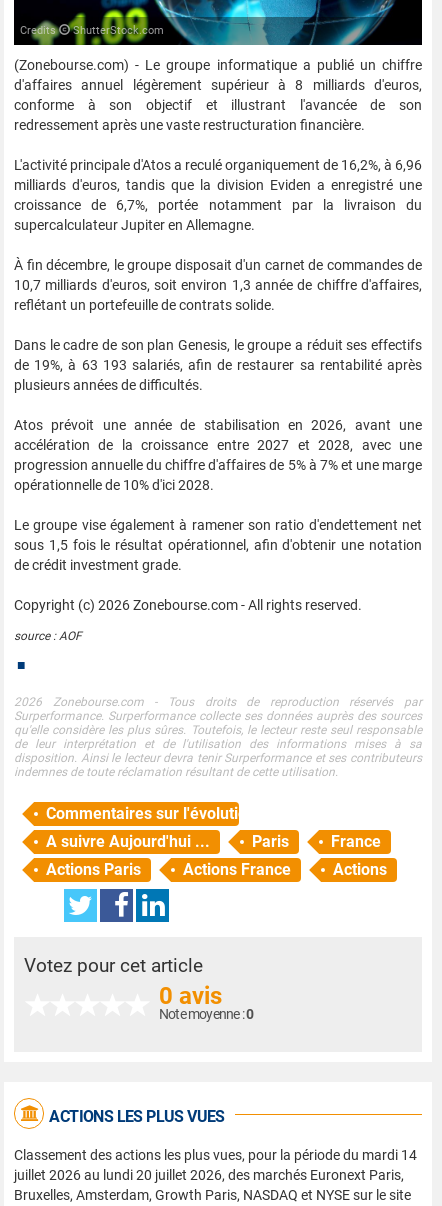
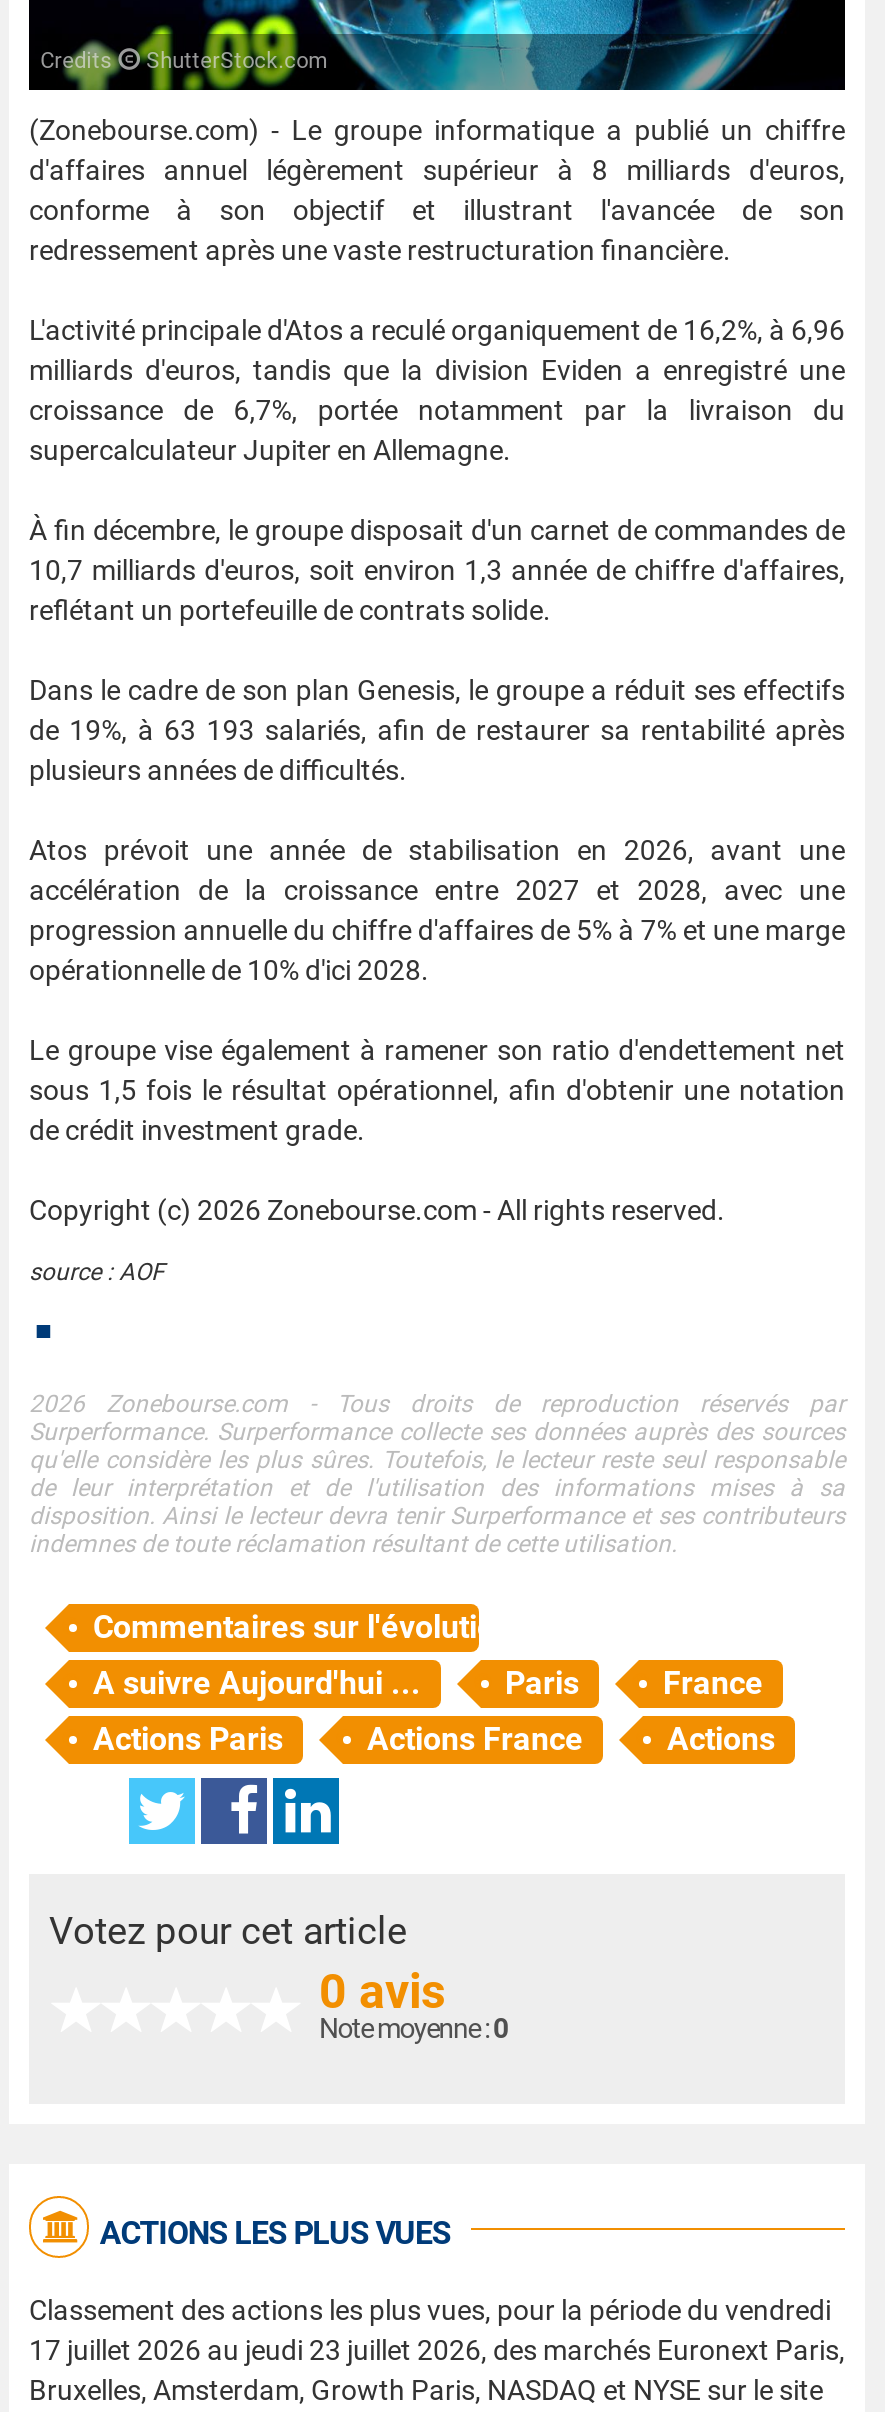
[14,1147,417,1183] Classement des actions les plus vues, pour la période du mardi 14 | juillet 2026 au lundi 20 juillet 2026, des marchés Euronext Paris, -> [29,2293,845,2365] Classement des actions les plus vues, pour la période du vendredi | 17 juillet 2026 au jeudi 23 juillet 2026, des marchés Euronext Paris,

